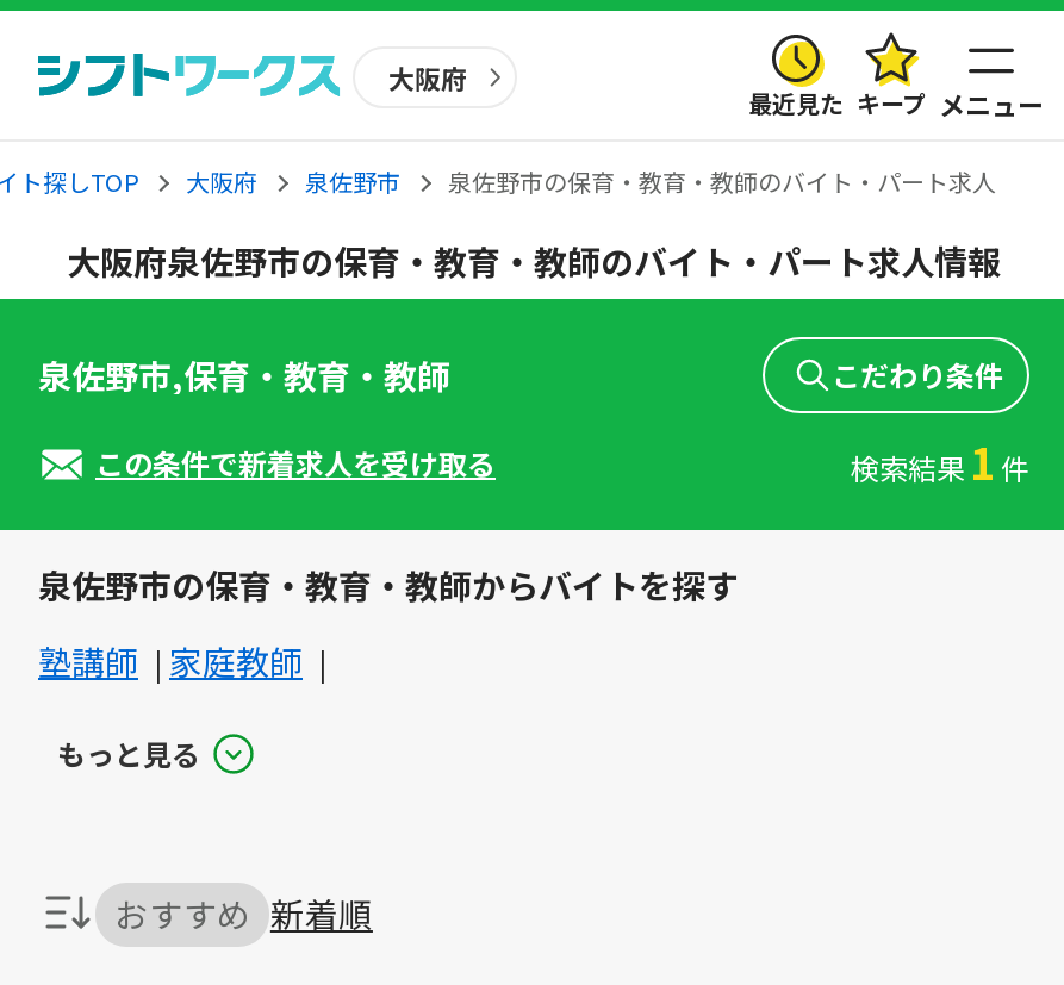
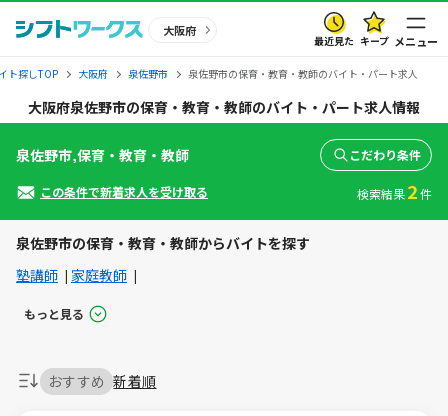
[851,430,1029,492] 検索結果 1 件 -> [357,178,432,204] 検索結果 2 件

